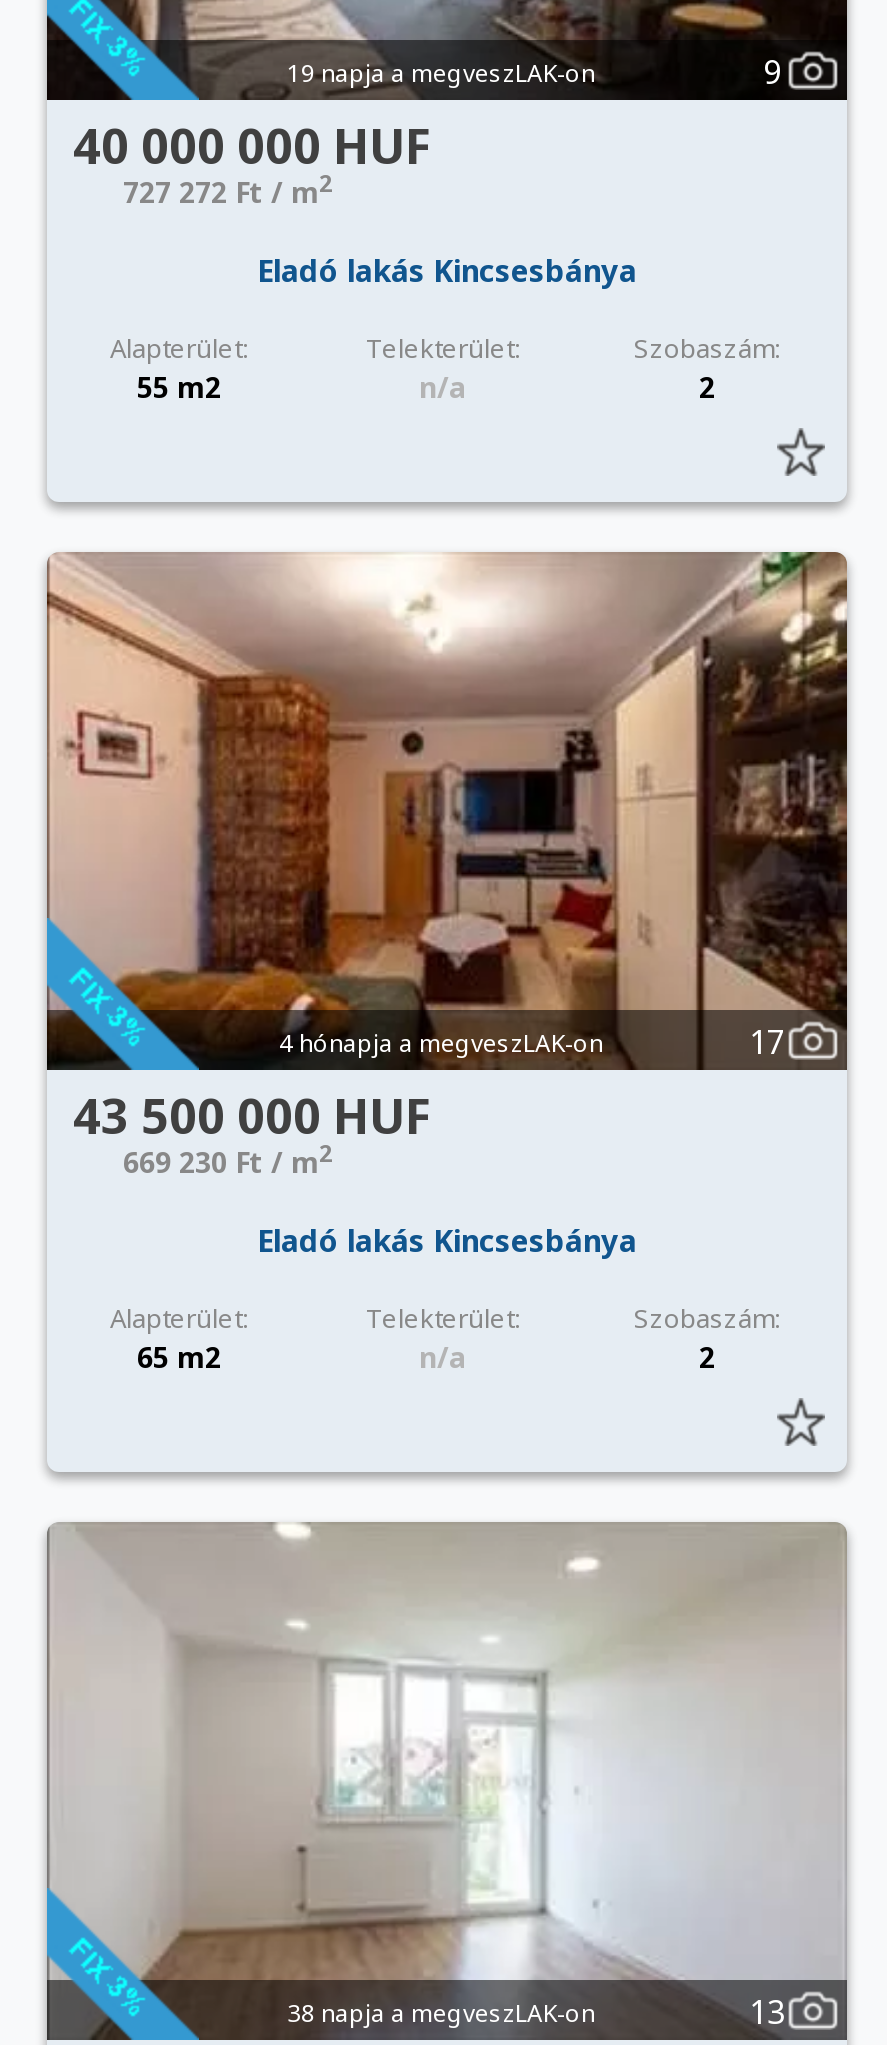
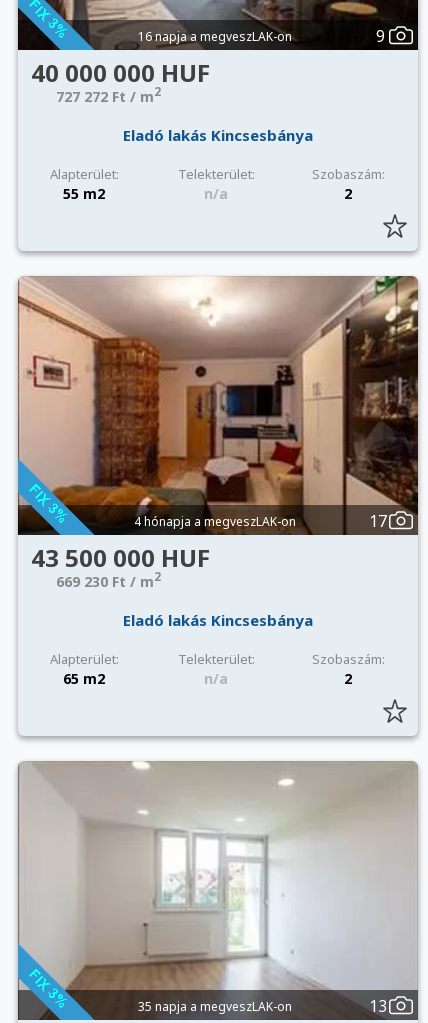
[287,56,595,90] 19 napja a megveszLAK-on -> [138,28,292,45] 16 napja a megveszLAK-on
[287,1996,595,2030] 38 napja a megveszLAK-on -> [138,998,292,1015] 35 napja a megveszLAK-on

